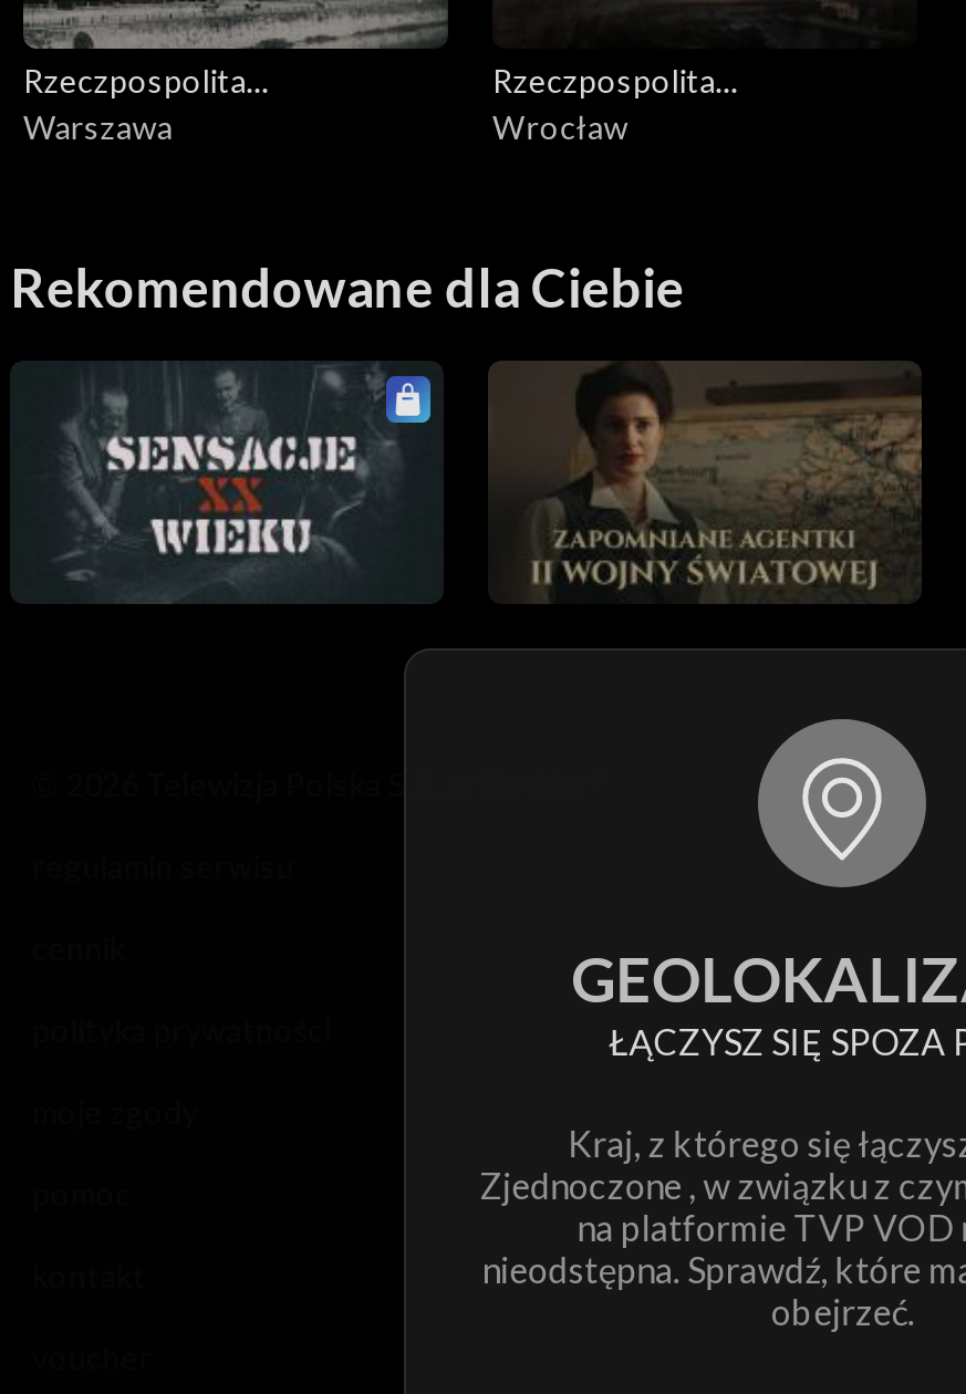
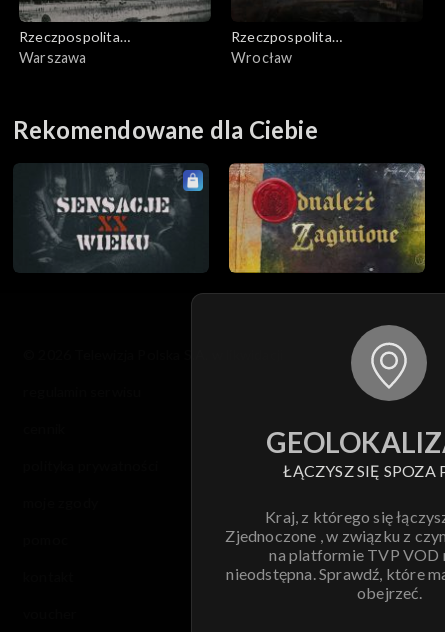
[488,361,922,604] [image] -> [228,163,426,274] [image]

